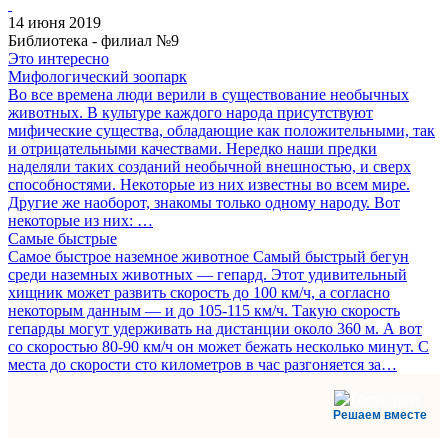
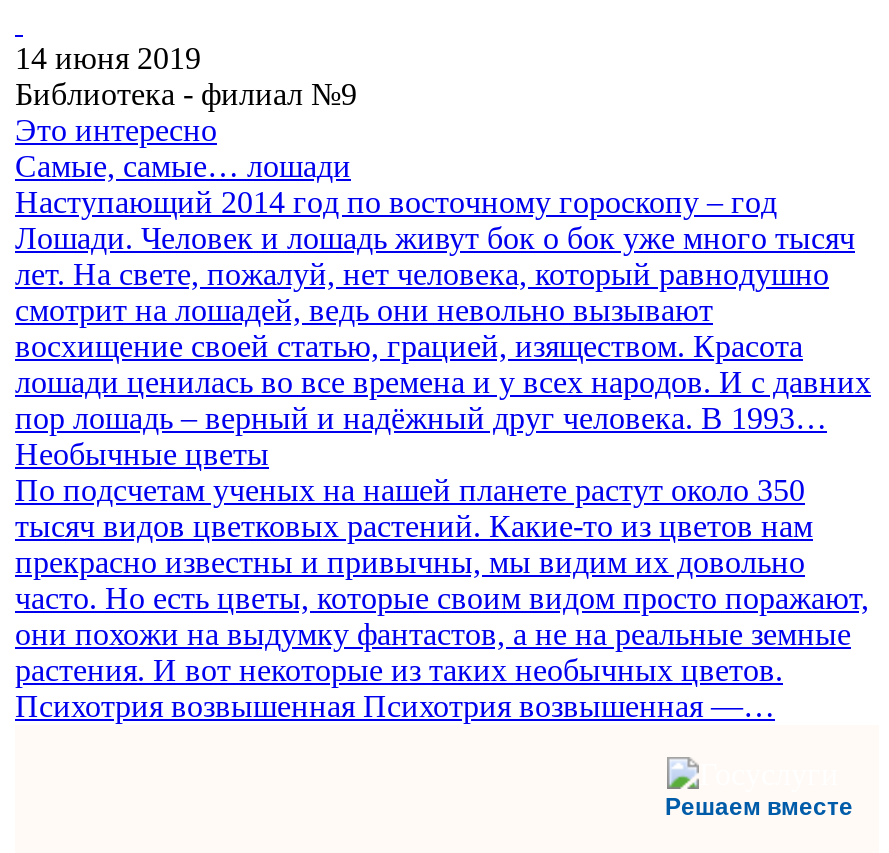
[8,68,435,373] Мифологический зоопарк | Во все времена люди верили в существование необычных | животных. В культуре каждого народа присутствуют | мифические существа, обладающие как положительными, так | и отрицательными качествами. Нередко наши предки | наделяли таких созданий необычной внешностью, и сверх | способностями. Некоторые из них известны во всем мире. | Другие же наоборот, знакомы только одному народу. Вот | некоторые из них: … | Самые быстрые | Самое быстрое наземное животное Самый быстрый бегун | среди наземных животных — гепард. Этот удивительный | хищник может развить скорость до 100 км/ч, а согласно | некоторым данным — и до 105-115 км/ч. Такую скорость | гепарды могут удерживать на дистанции около 360 м. А вот | со скоростью 80-90 км/ч он может бежать несколько минут. С | места до скорости сто километров в час разгоняется за… -> [15,149,871,723] Самые, самые… лошади | Наступающий 2014 год по восточному гороскопу – год | Лошади. Человек и лошадь живут бок о бок уже много тысяч | лет. На свете, пожалуй, нет человека, который равнодушно | смотрит на лошадей, ведь они невольно вызывают | восхищение своей статью, грацией, изяществом. Красота | лошади ценилась во все времена и у всех народов. И с давних | пор лошадь – верный и надёжный друг человека. В 1993… | Необычные цветы | По подсчетам ученых на нашей планете растут около 350 | тысяч видов цветковых растений. Какие-то из цветов нам | прекрасно известны и привычны, мы видим их довольно | часто. Но есть цветы, которые своим видом просто поражают, | они похожи на выдумку фантастов, а не на реальные земные | растения. И вот некоторые из таких необычных цветов. | Психотрия возвышенная Психотрия возвышенная —…

